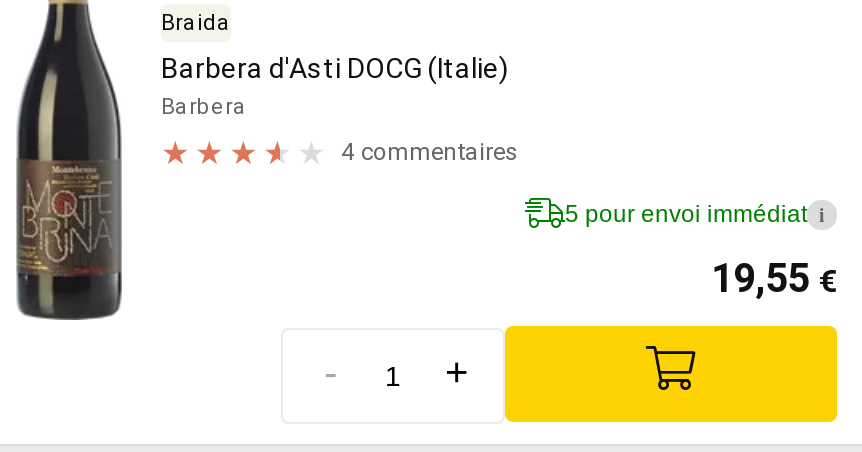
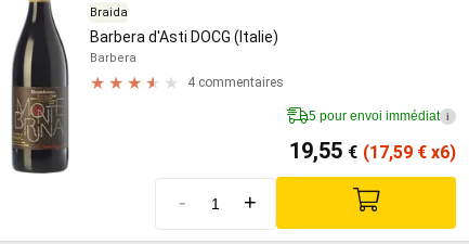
[711,253,837,301] 19,55 € -> [289,137,456,163] 19,55 € (17,59 €x6)

